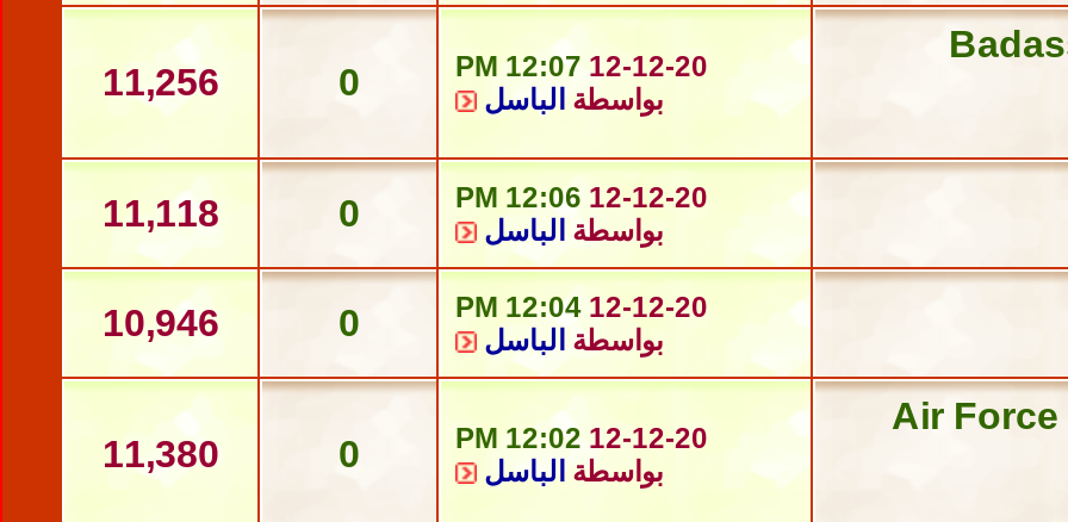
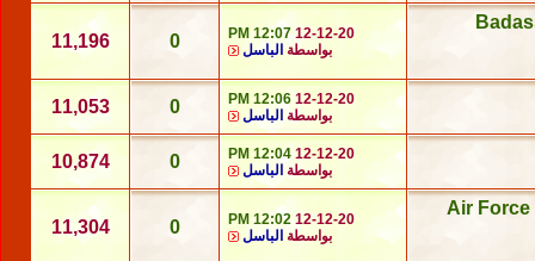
[103,62,219,102] 11,256 -> [51,31,110,51] 11,196
[103,193,219,234] 11,118 -> [51,97,110,117] 11,053
[103,303,219,343] 10,946 -> [51,151,110,172] 10,874
[103,434,219,474] 11,380 -> [51,217,110,237] 11,304

